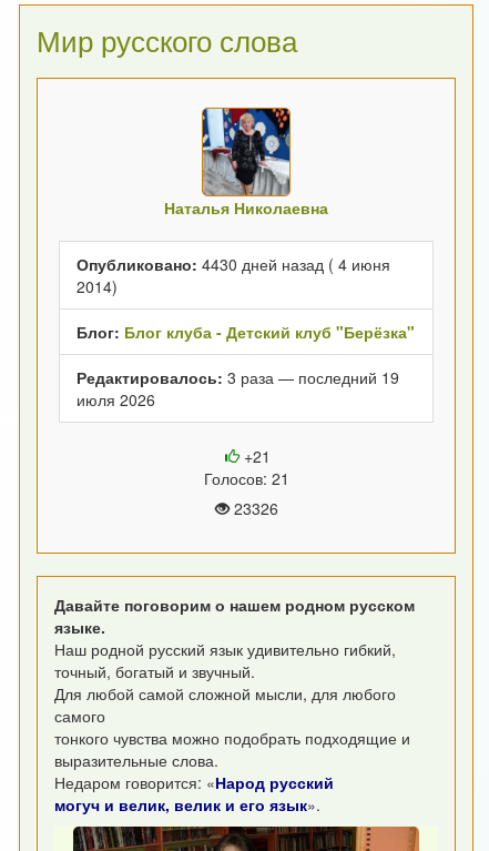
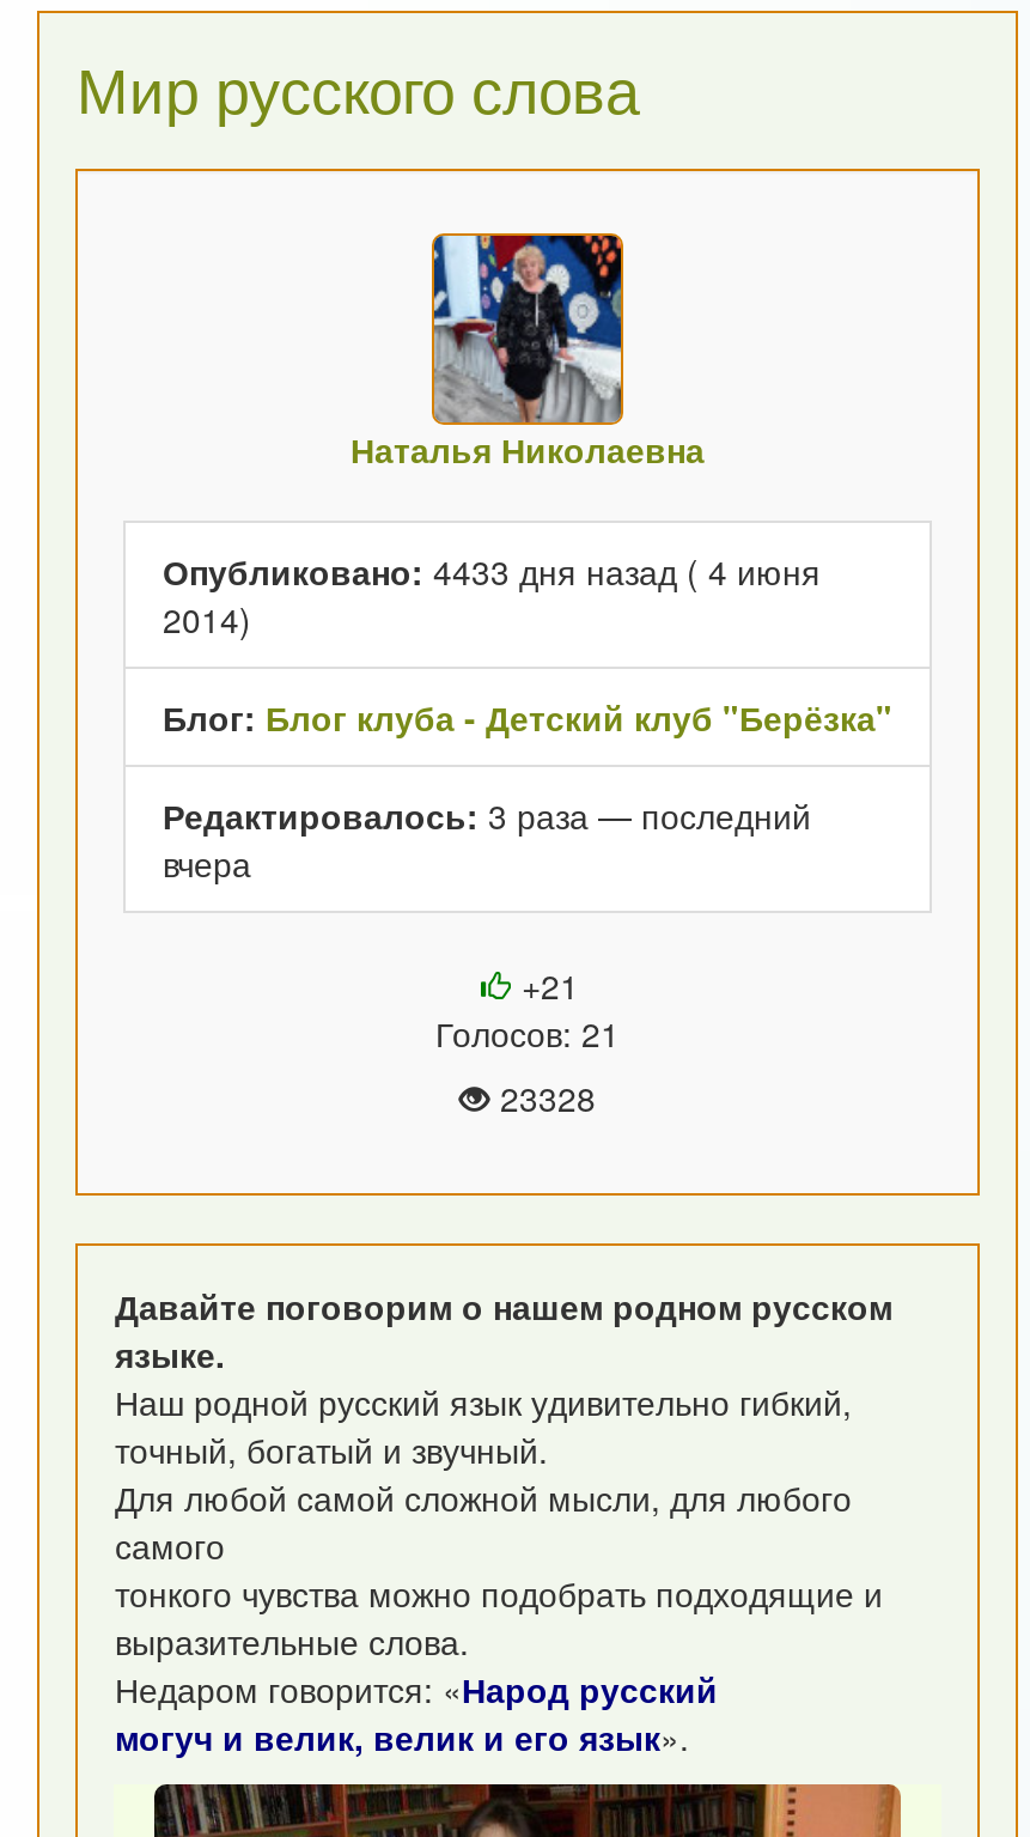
[77,253,391,275] Опубликовано: 4430 дней назад ( 4 июня -> [163,547,821,595] Опубликовано: 4433 дня назад ( 4 июня
[77,366,400,411] Редактировалось: 3 раза — последний 19 | июля 2026 -> [163,791,811,887] Редактировалось: 3 раза — последний | вчера
[229,497,278,519] 23326 -> [490,1073,596,1121] 23328

